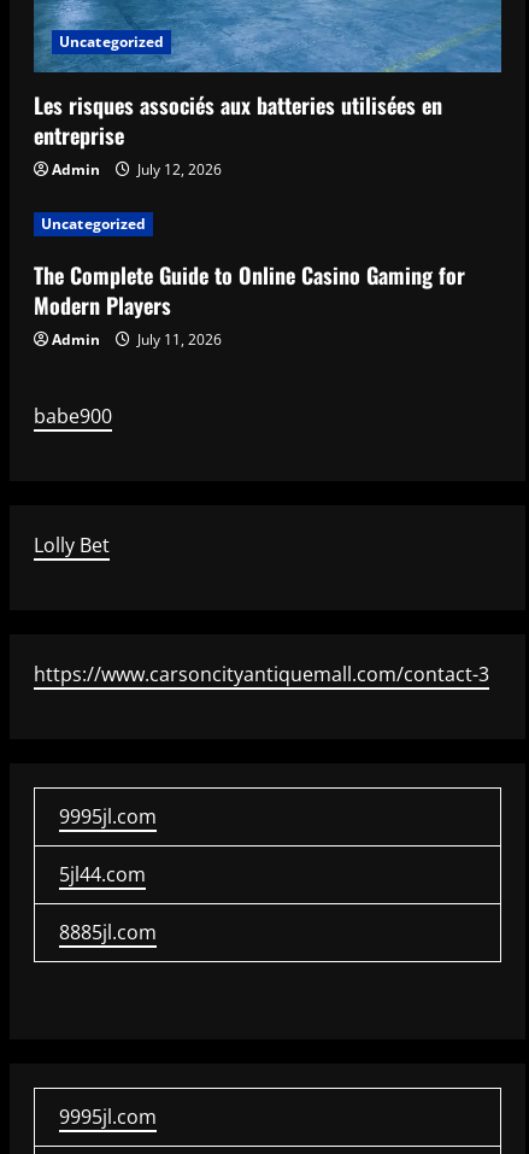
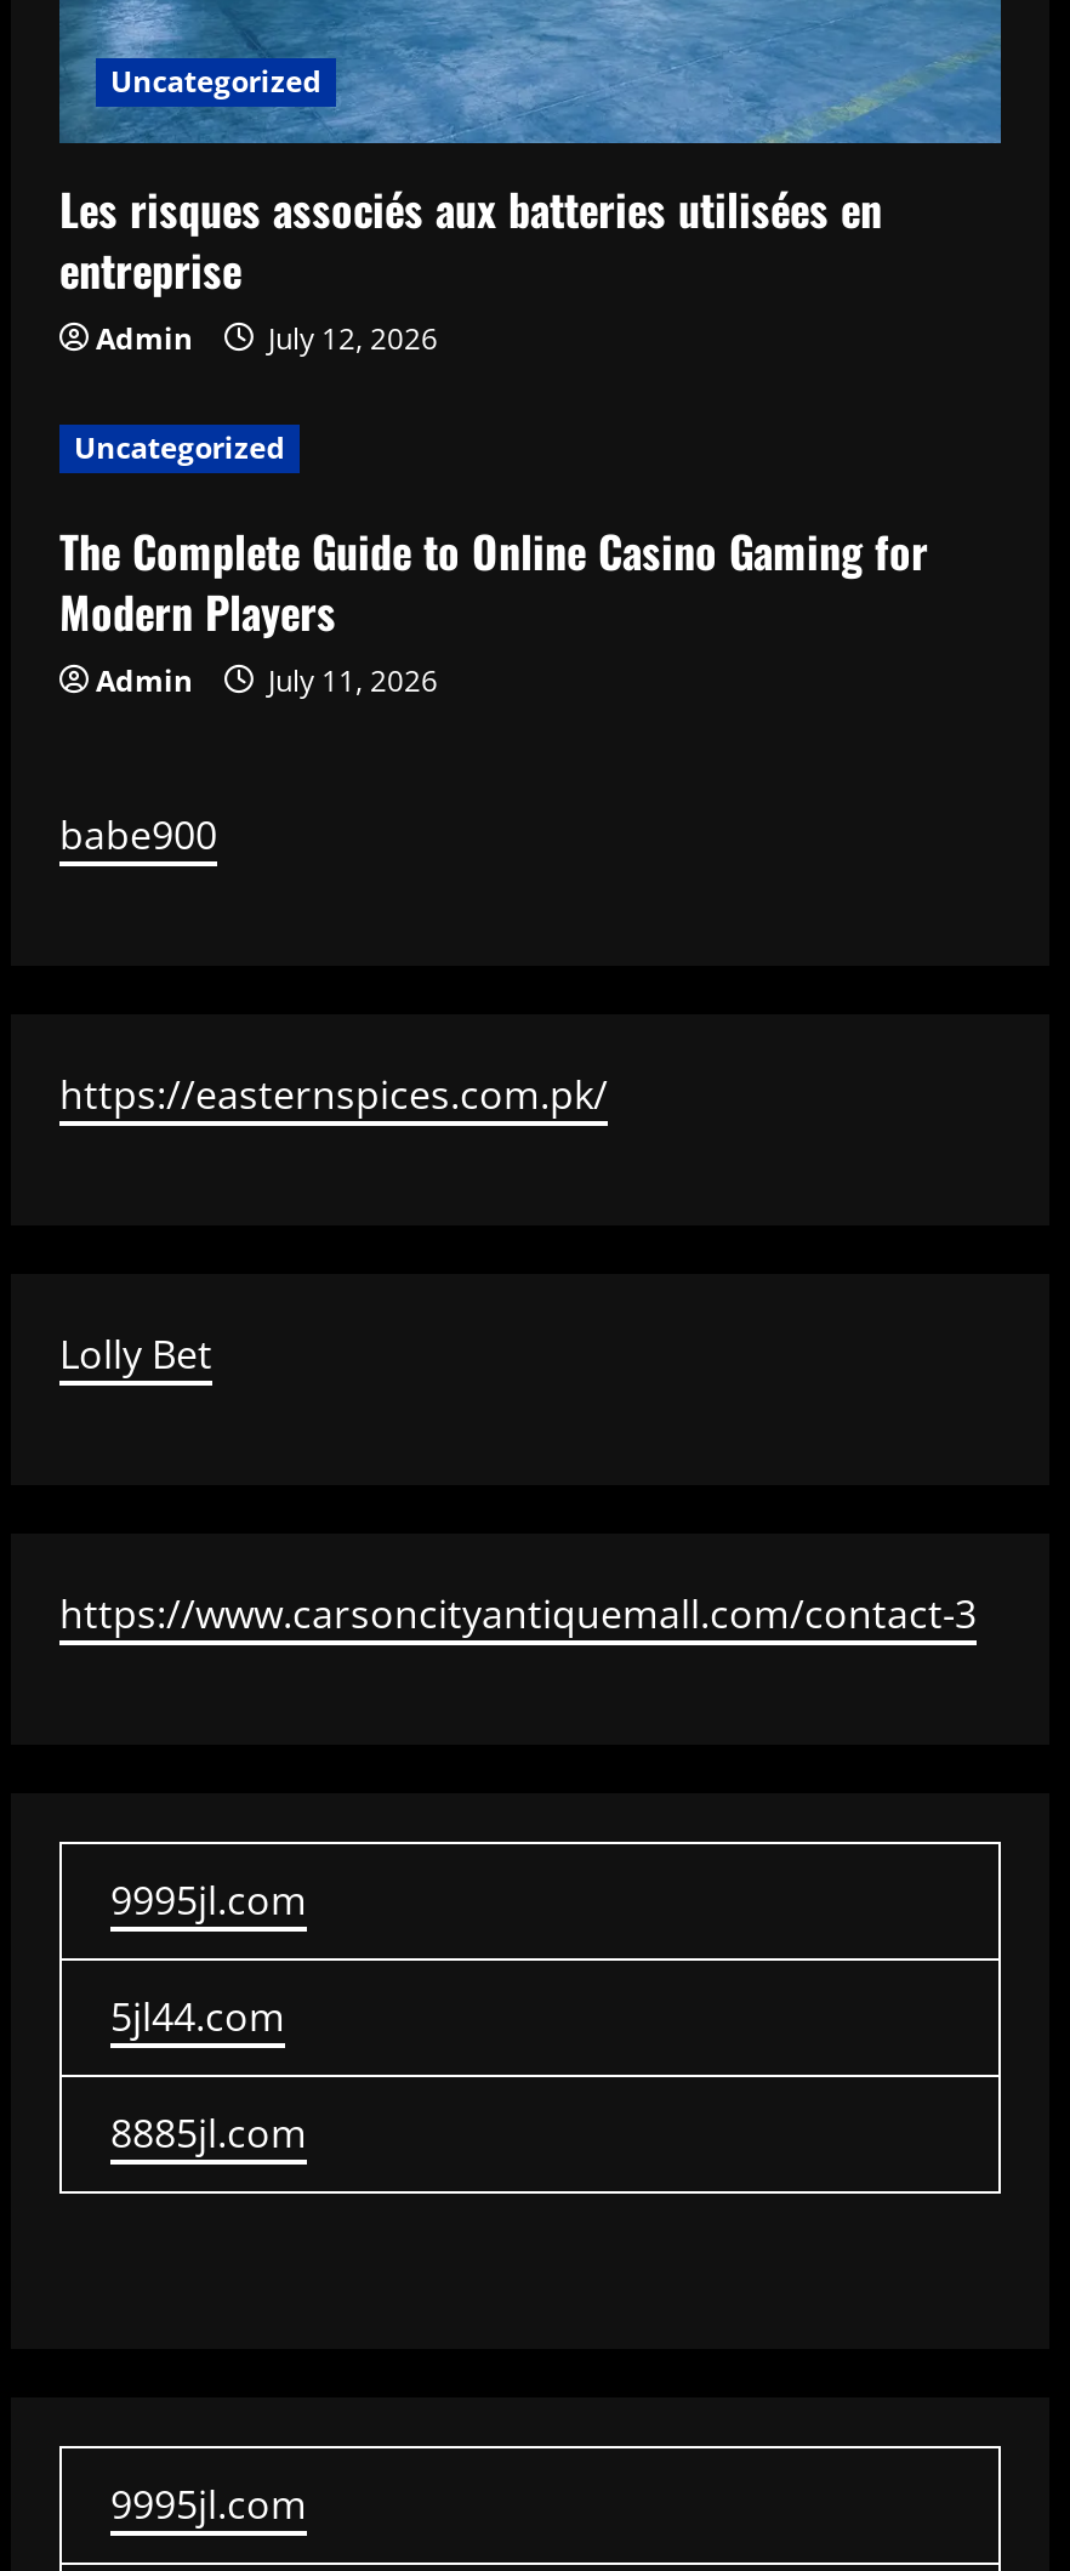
none -> [59,1069,608,1123] https://easternspices.com.pk/

